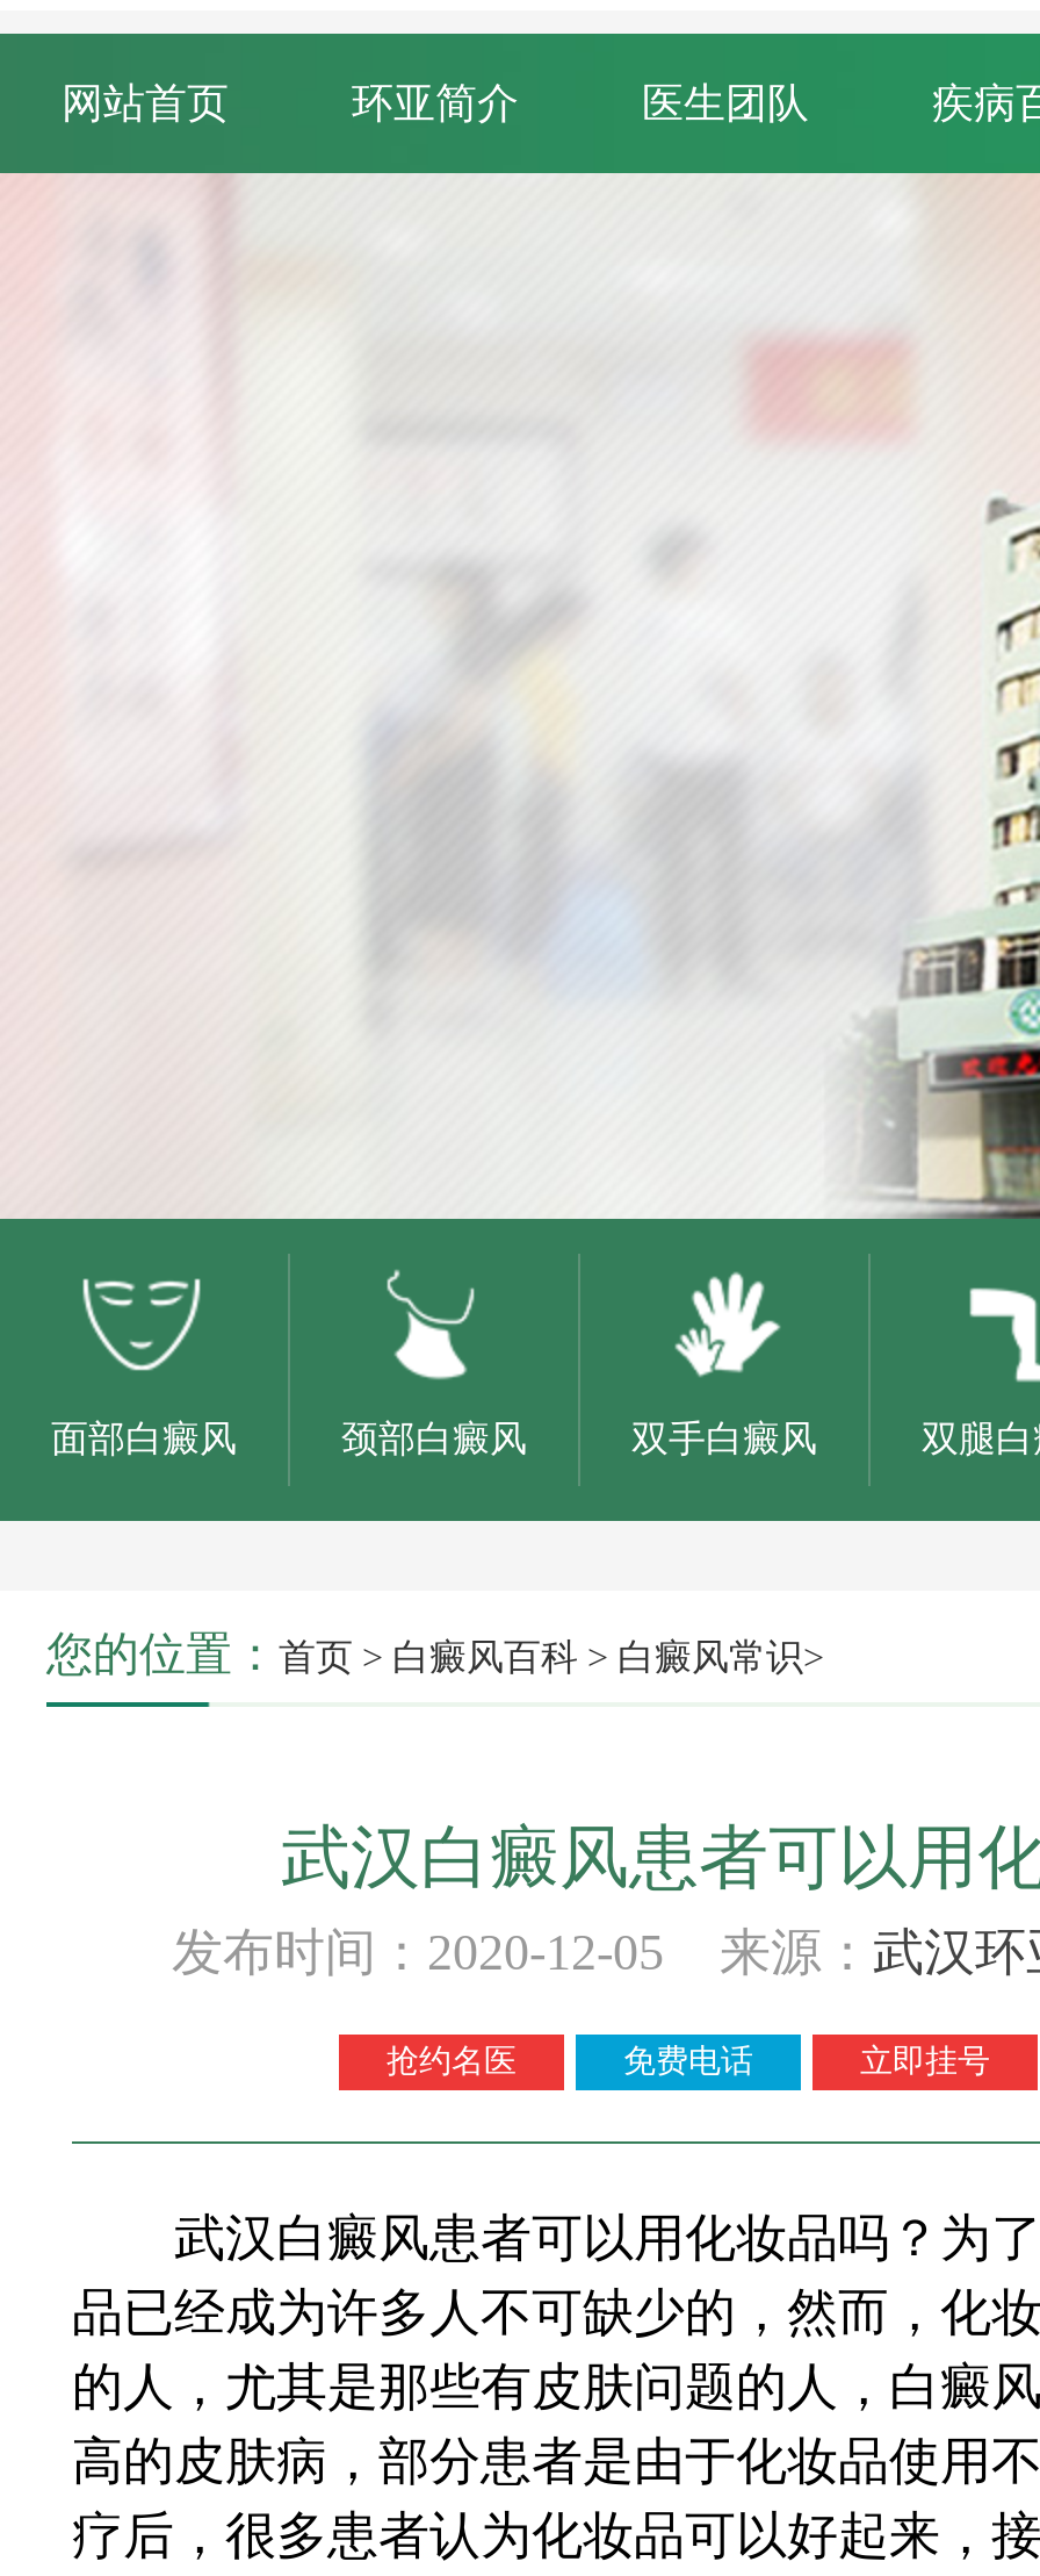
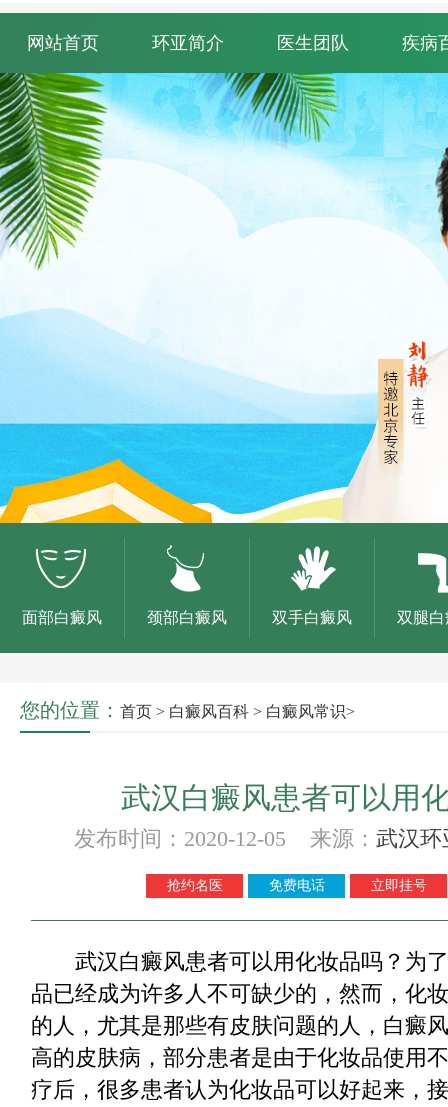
[7,171,1033,1221] [image] -> [3,72,445,524] [image]

